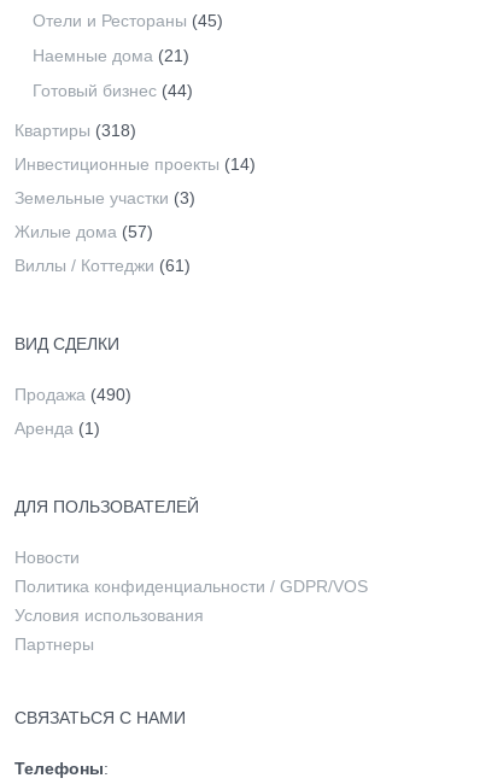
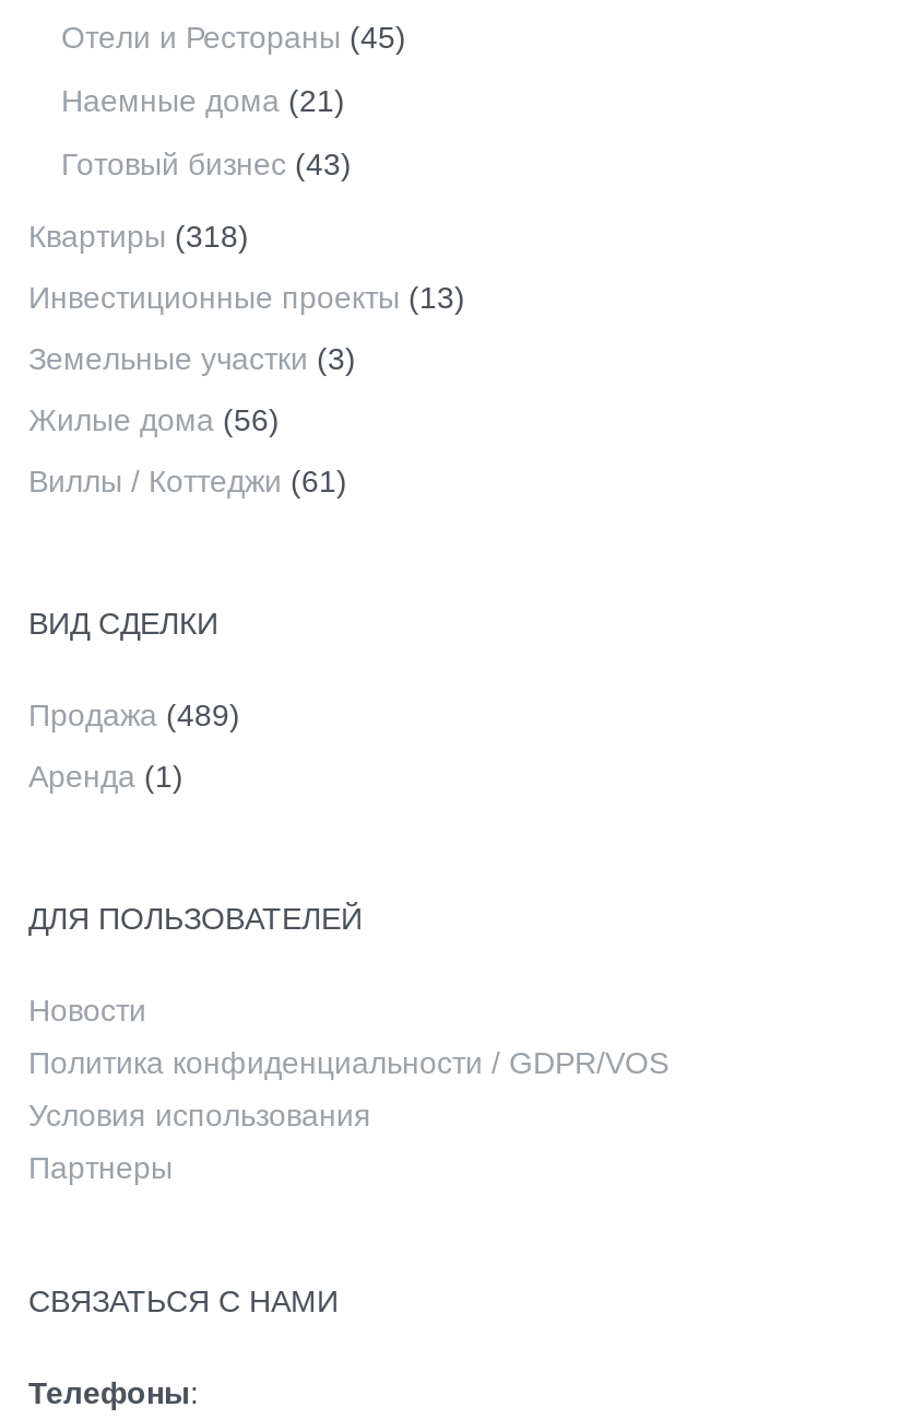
[33,80,193,100] Готовый бизнес (44) -> [61,146,352,181] Готовый бизнес (43)
[14,154,256,173] Инвестиционные проекты (14) -> [28,279,465,314] Инвестиционные проекты (13)
[14,221,153,241] Жилые дома (57) -> [28,401,280,436] Жилые дома (56)
[14,384,131,404] Продажа (490) -> [28,697,240,732] Продажа (489)

